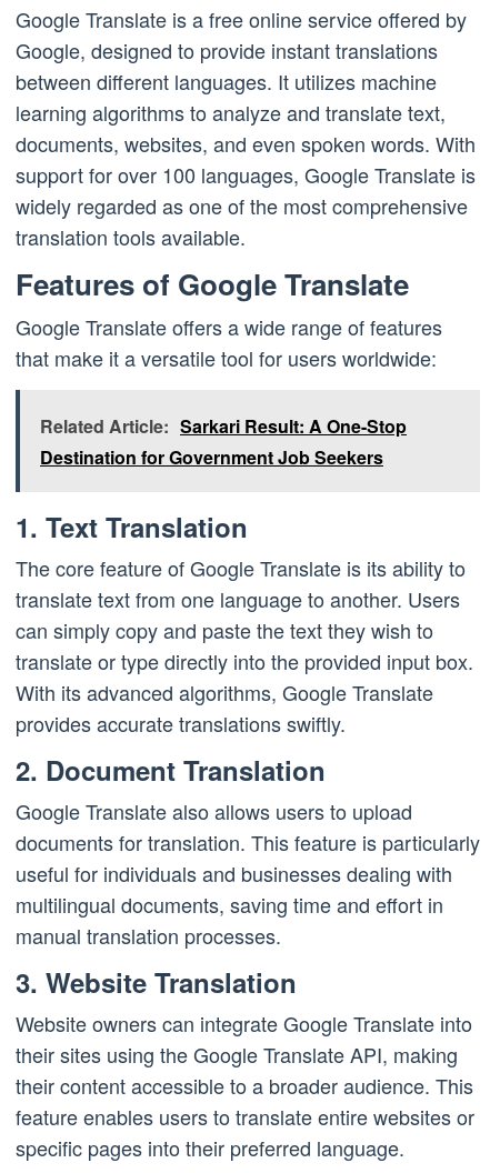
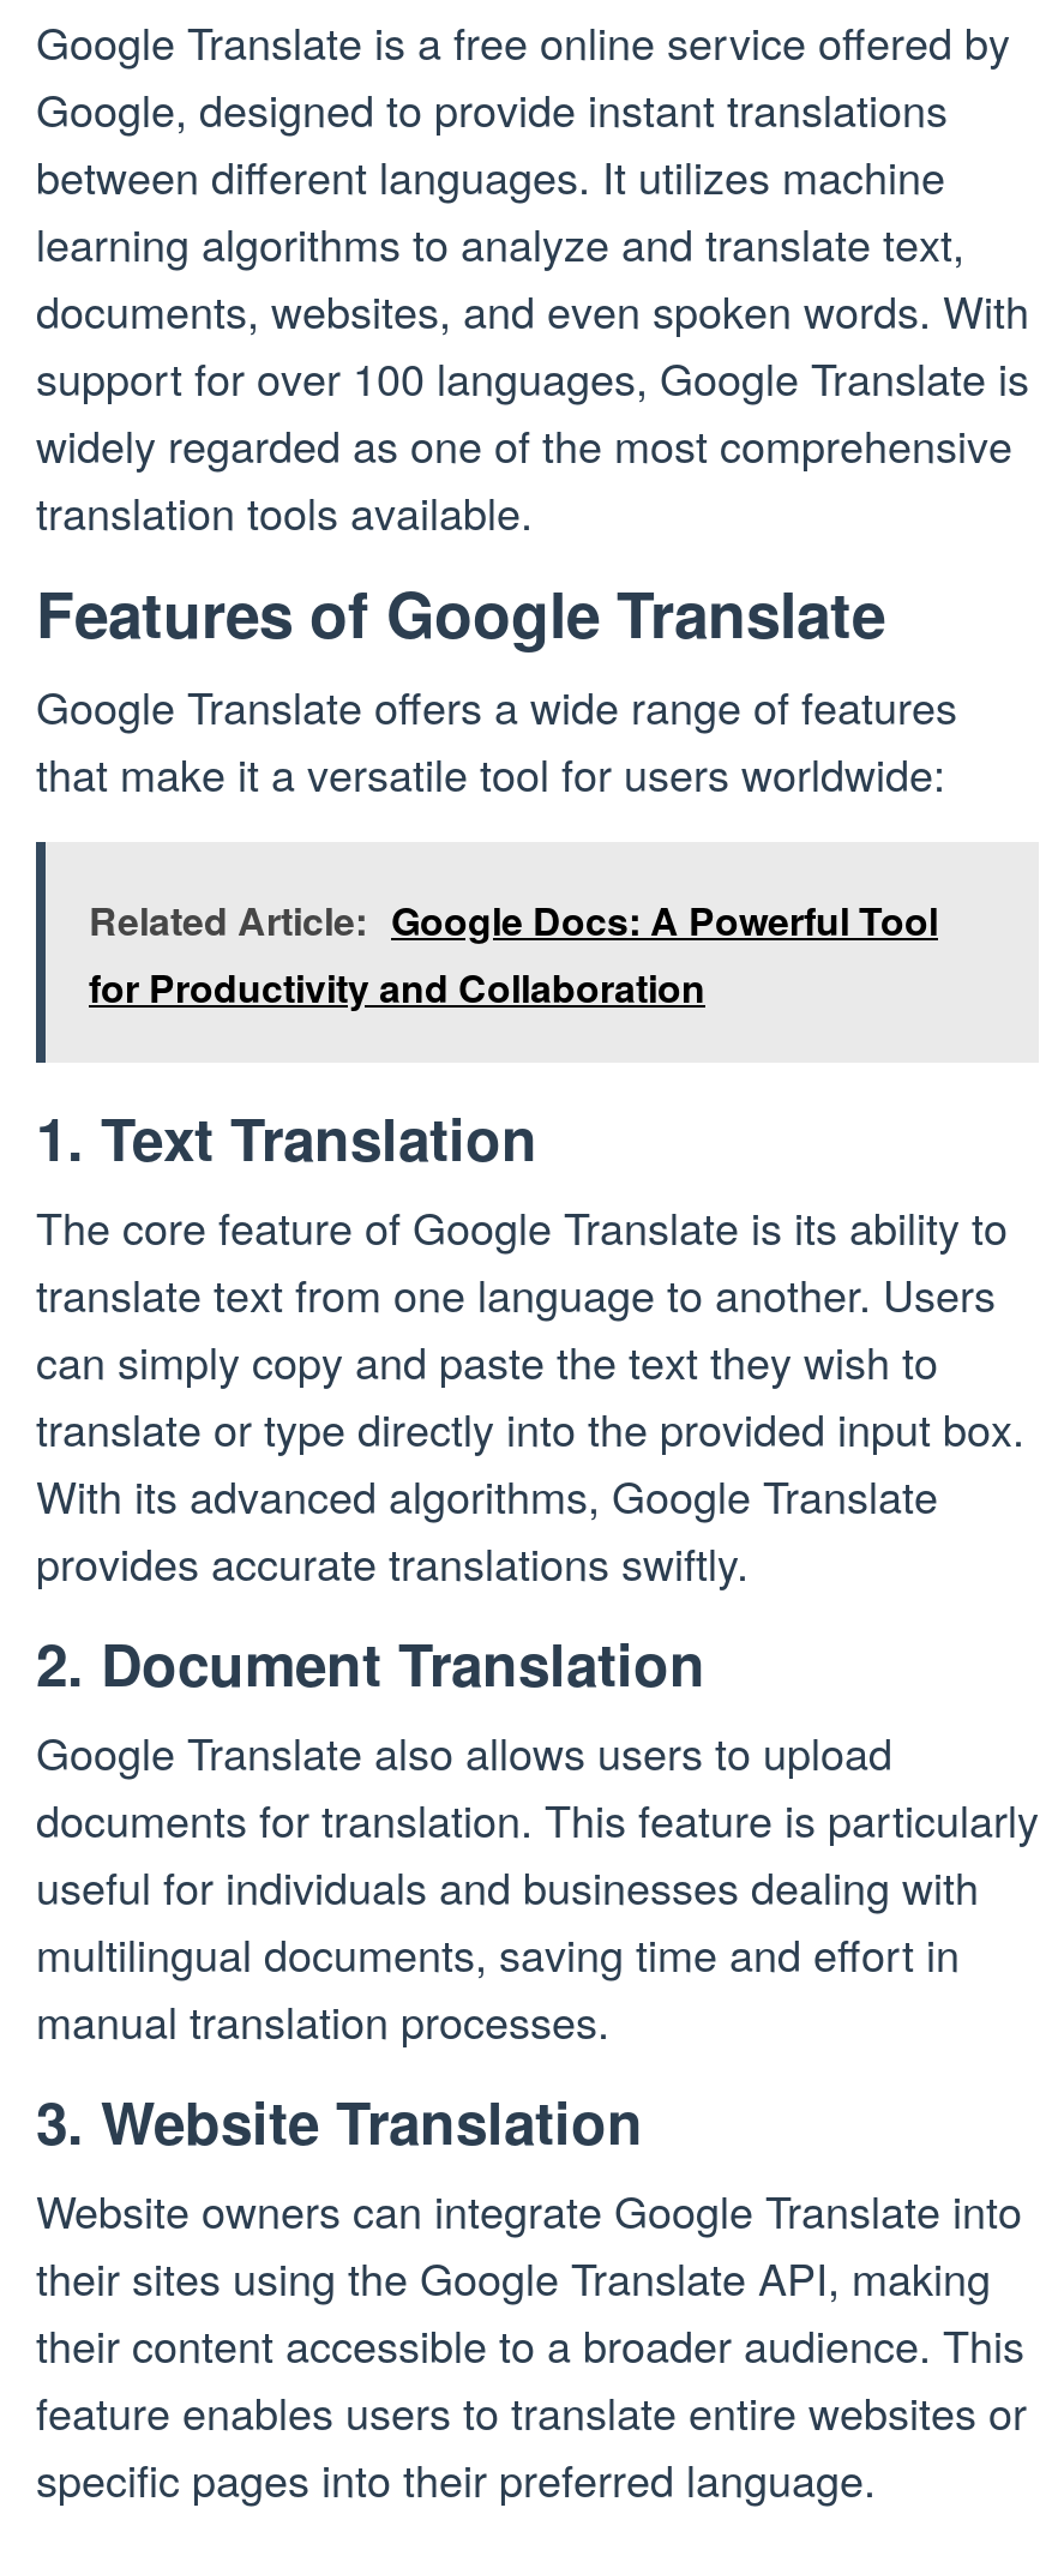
[40,413,407,470] Related Article: Sarkari Result: A One-Stop | Destination for Government Job Seekers -> [89,893,938,1015] Related Article: Google Docs: A Powerful Tool | for Productivity and Collaboration

